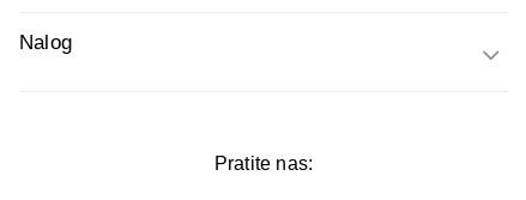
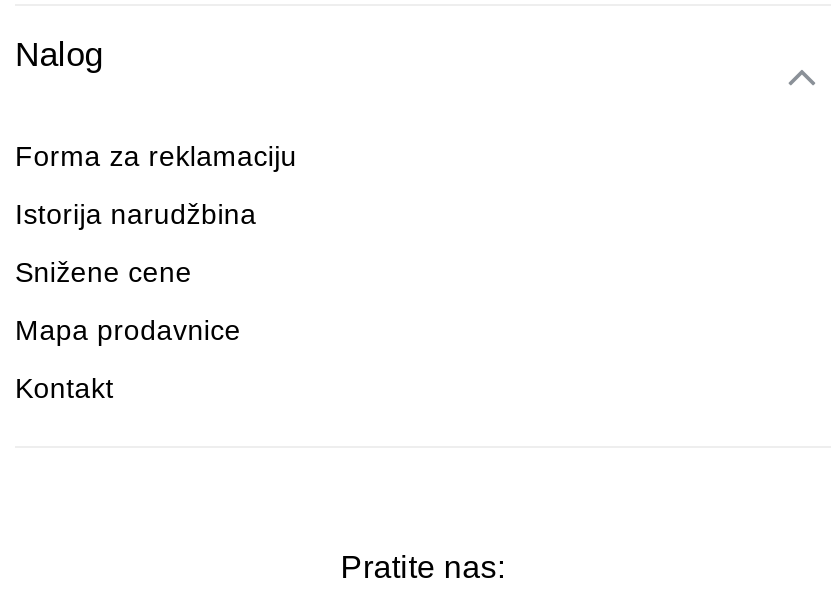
none -> [15,139,297,403] Forma za reklamaciju | Istorija narudžbina | Snižene cene | Mapa prodavnice | Kontakt

